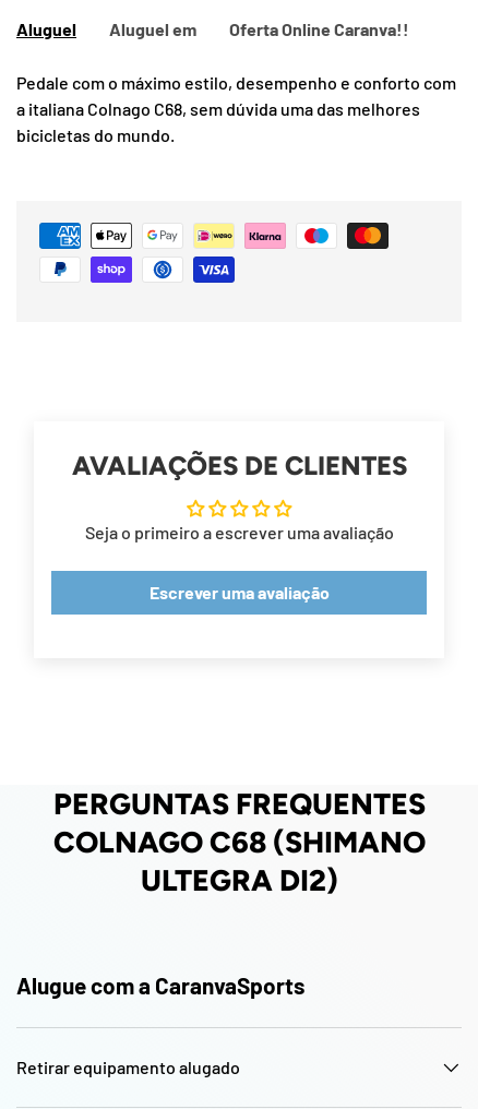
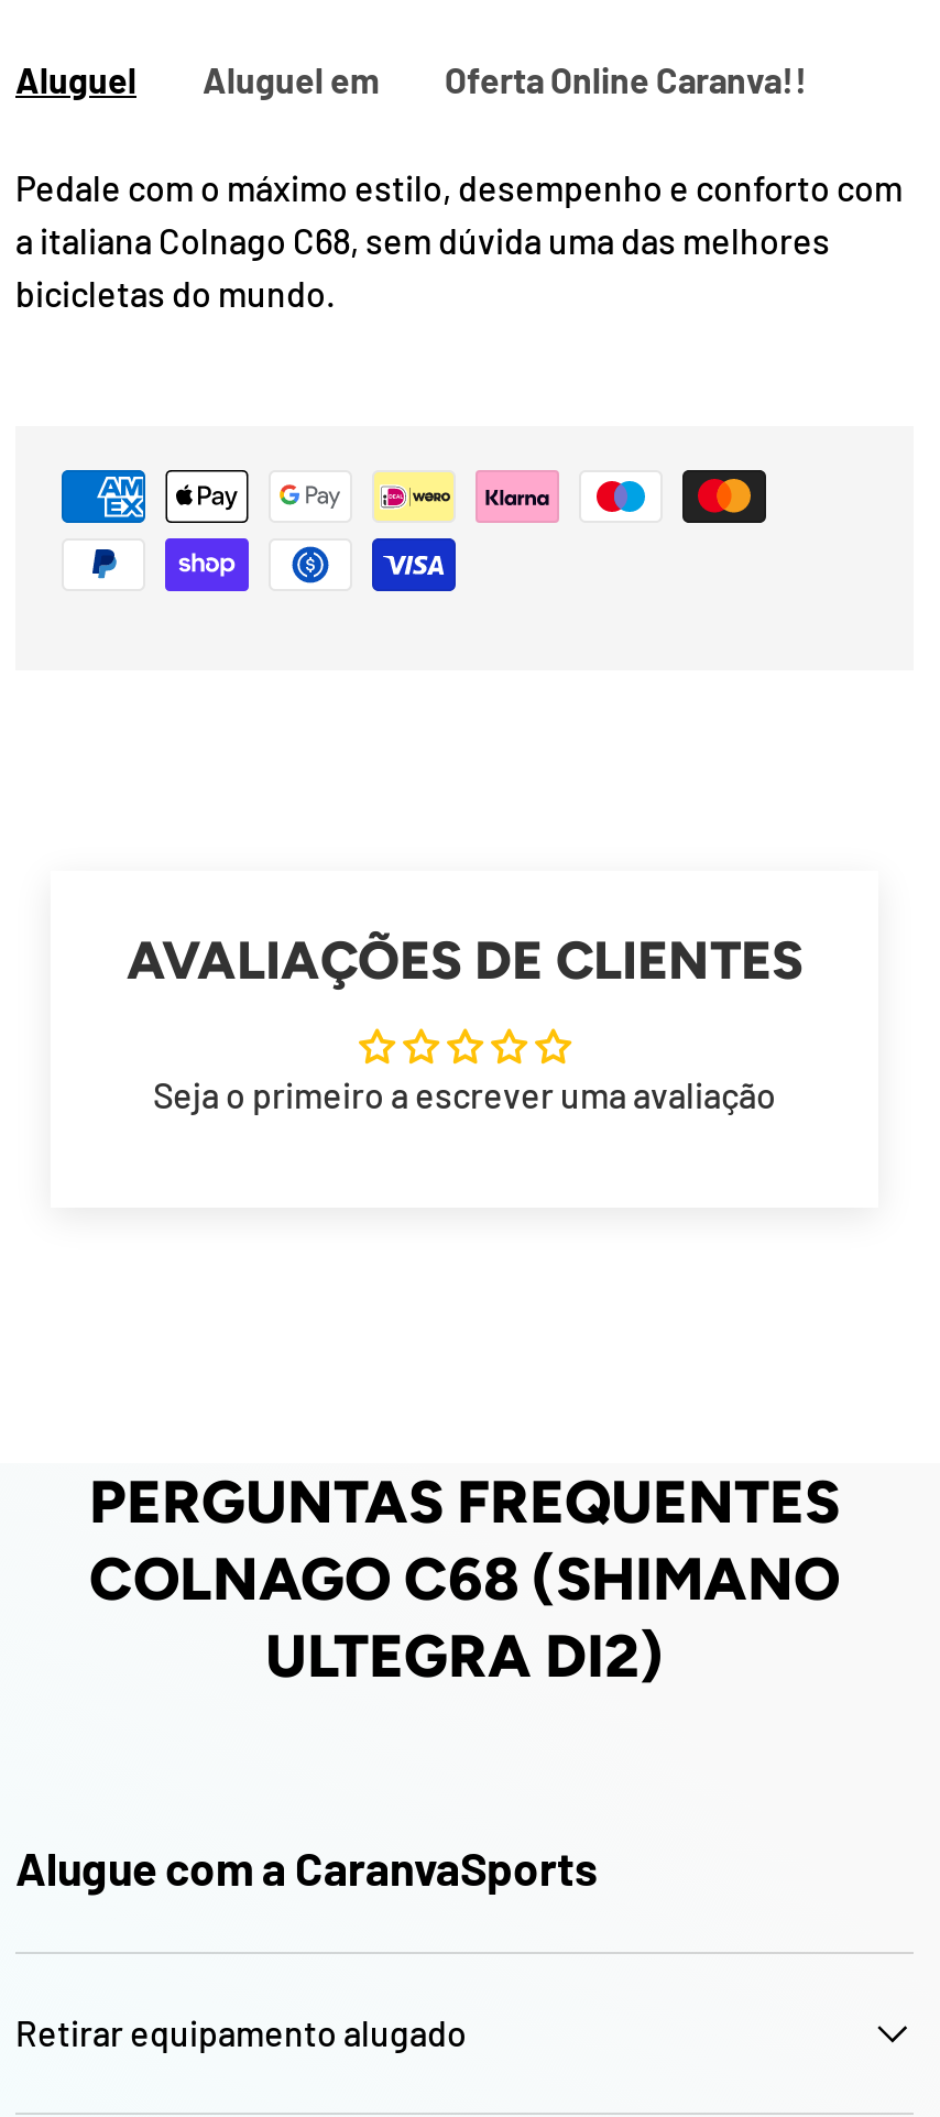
[149,582,329,603] Escrever uma avaliação -> none

